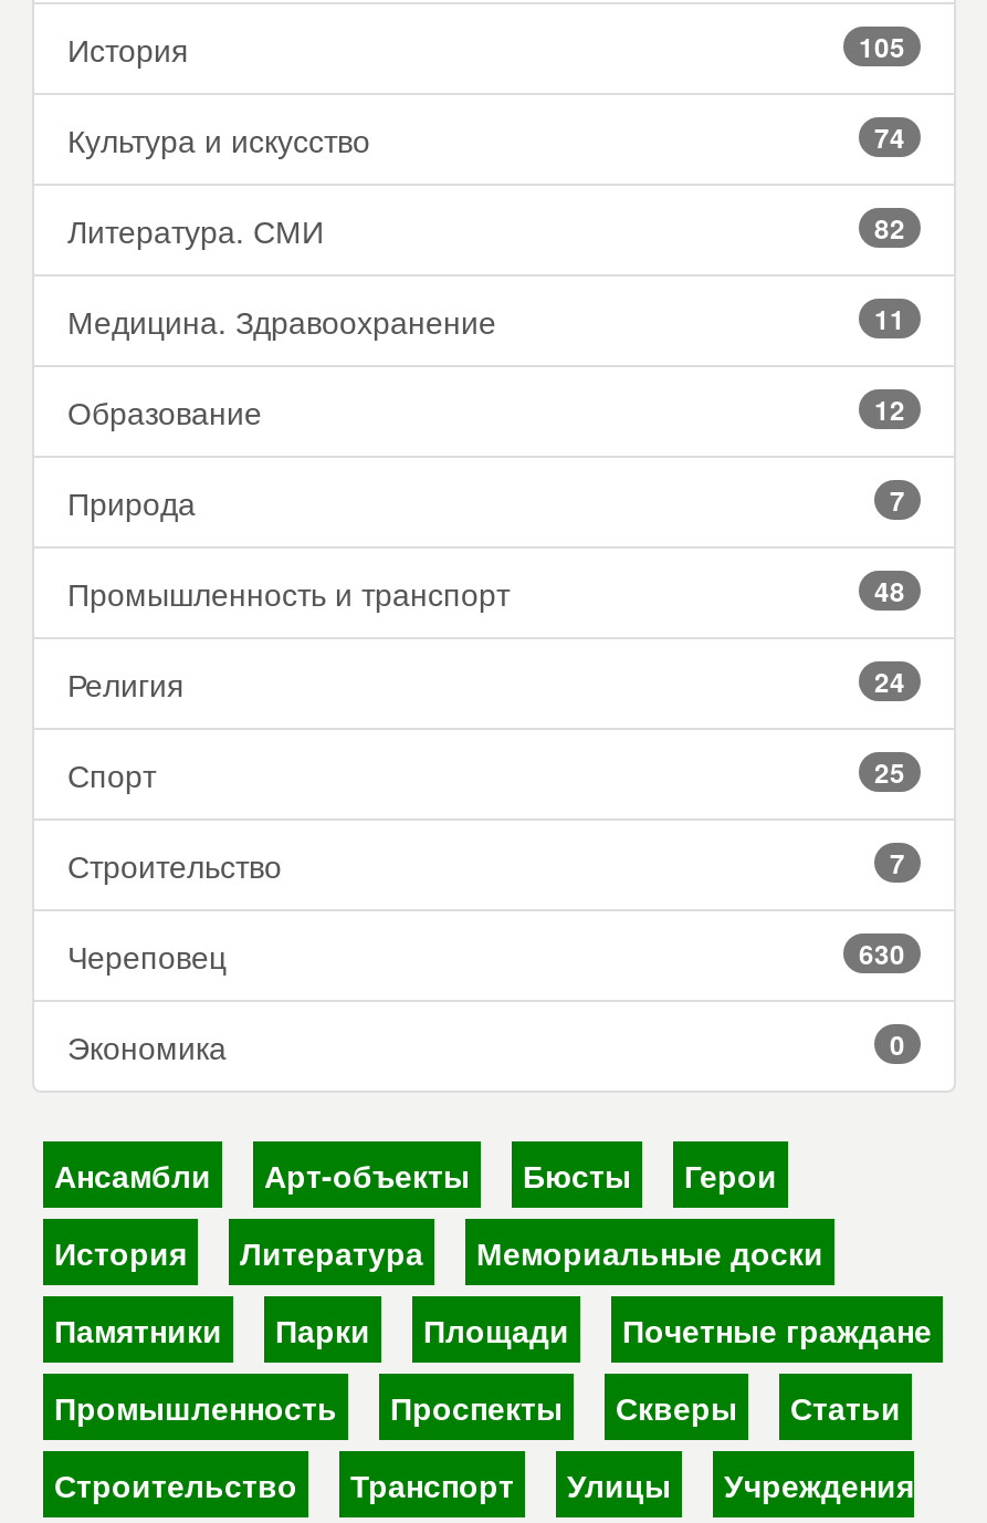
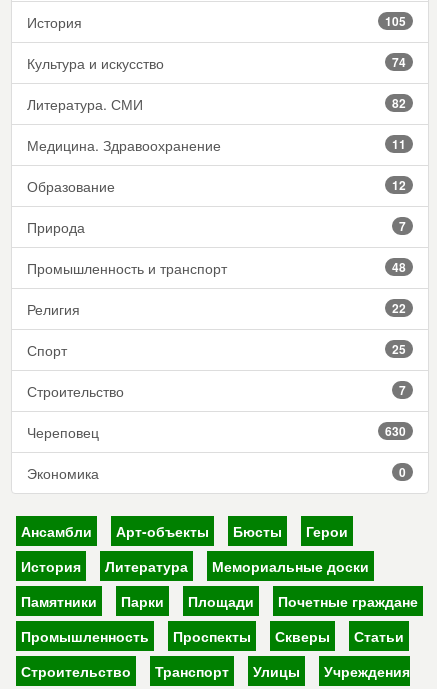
[874,661,905,701] 24 -> [392,299,406,317] 22

